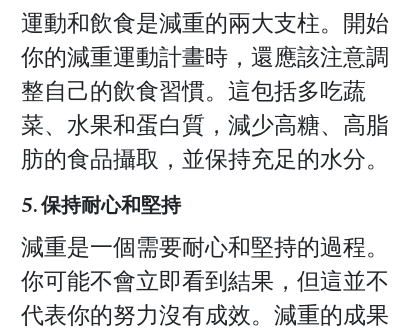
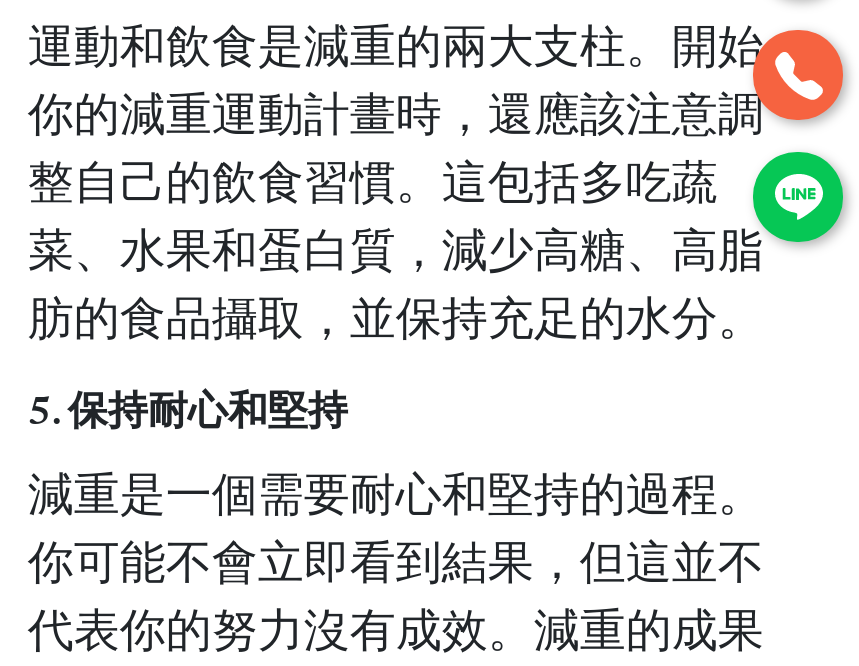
none -> [771,28,849,126] [image]
none -> [751,150,849,248] [image]

